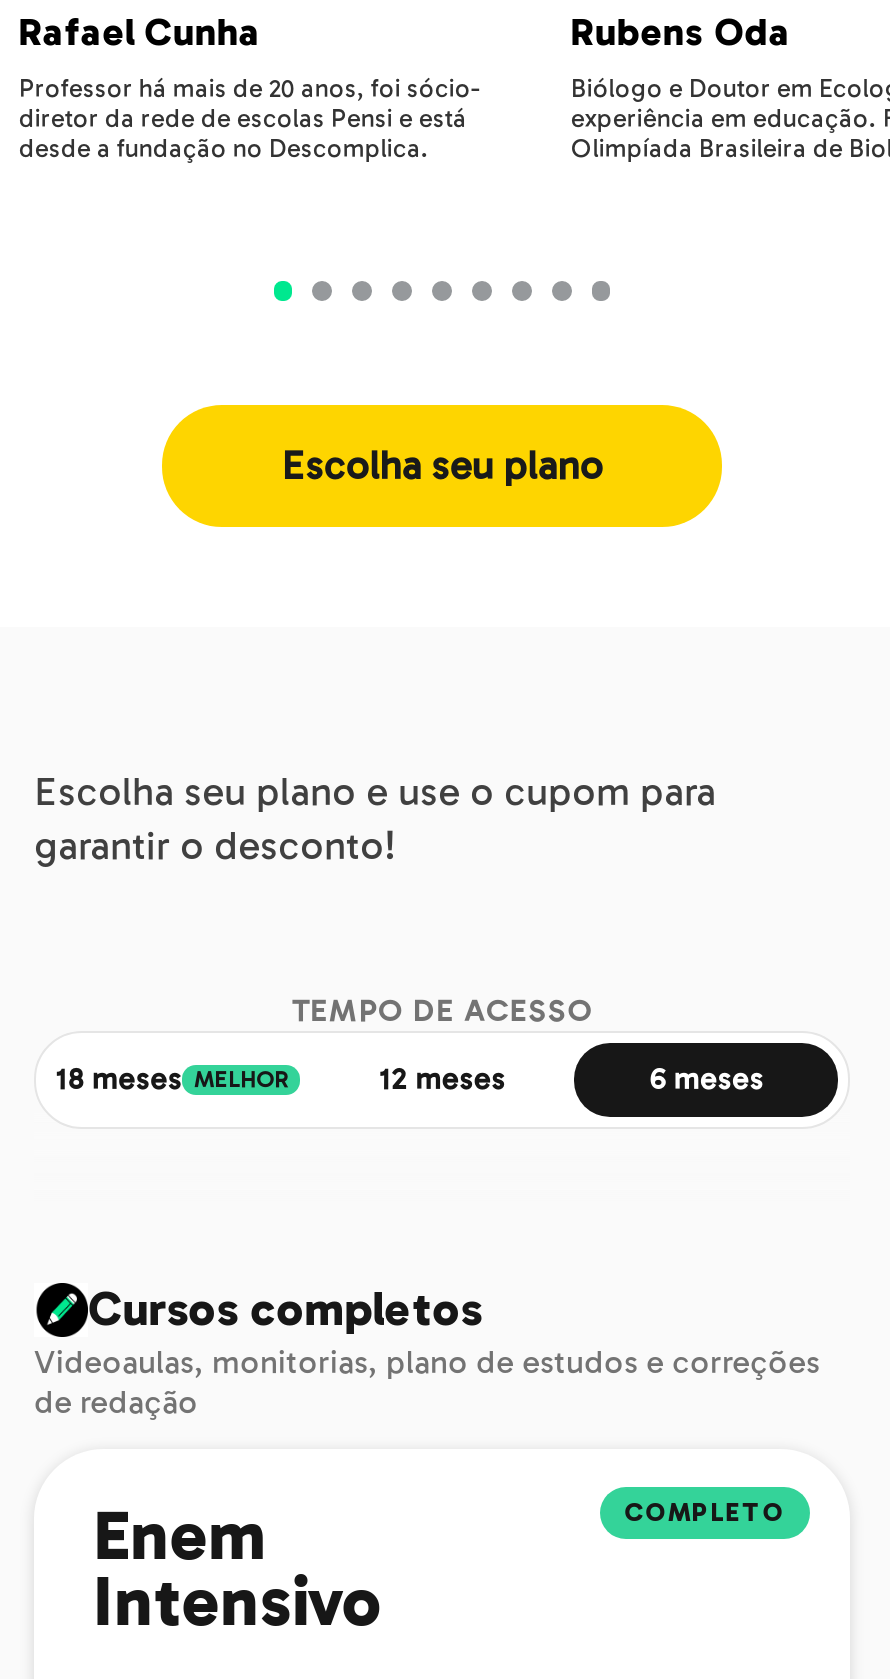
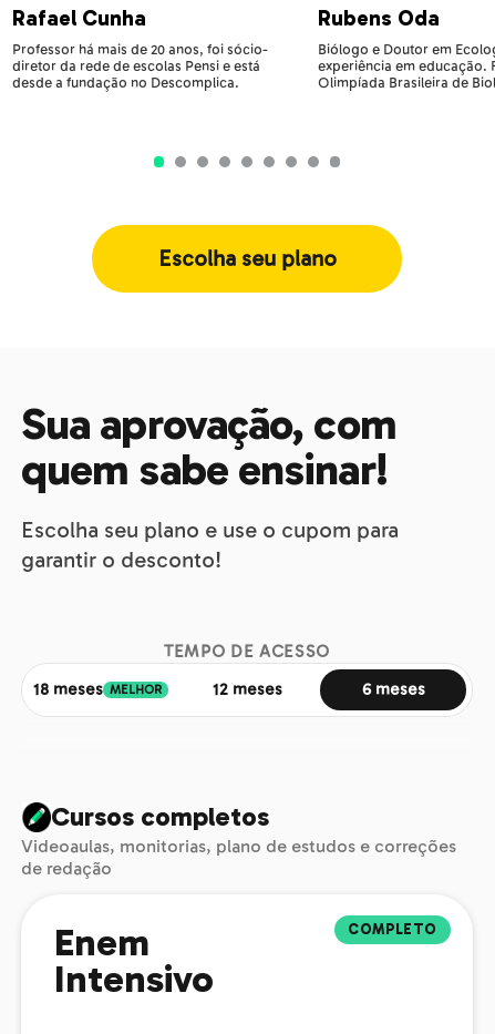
none -> [21,400,396,497] Sua aprovação, com | quem sabe ensinar!

